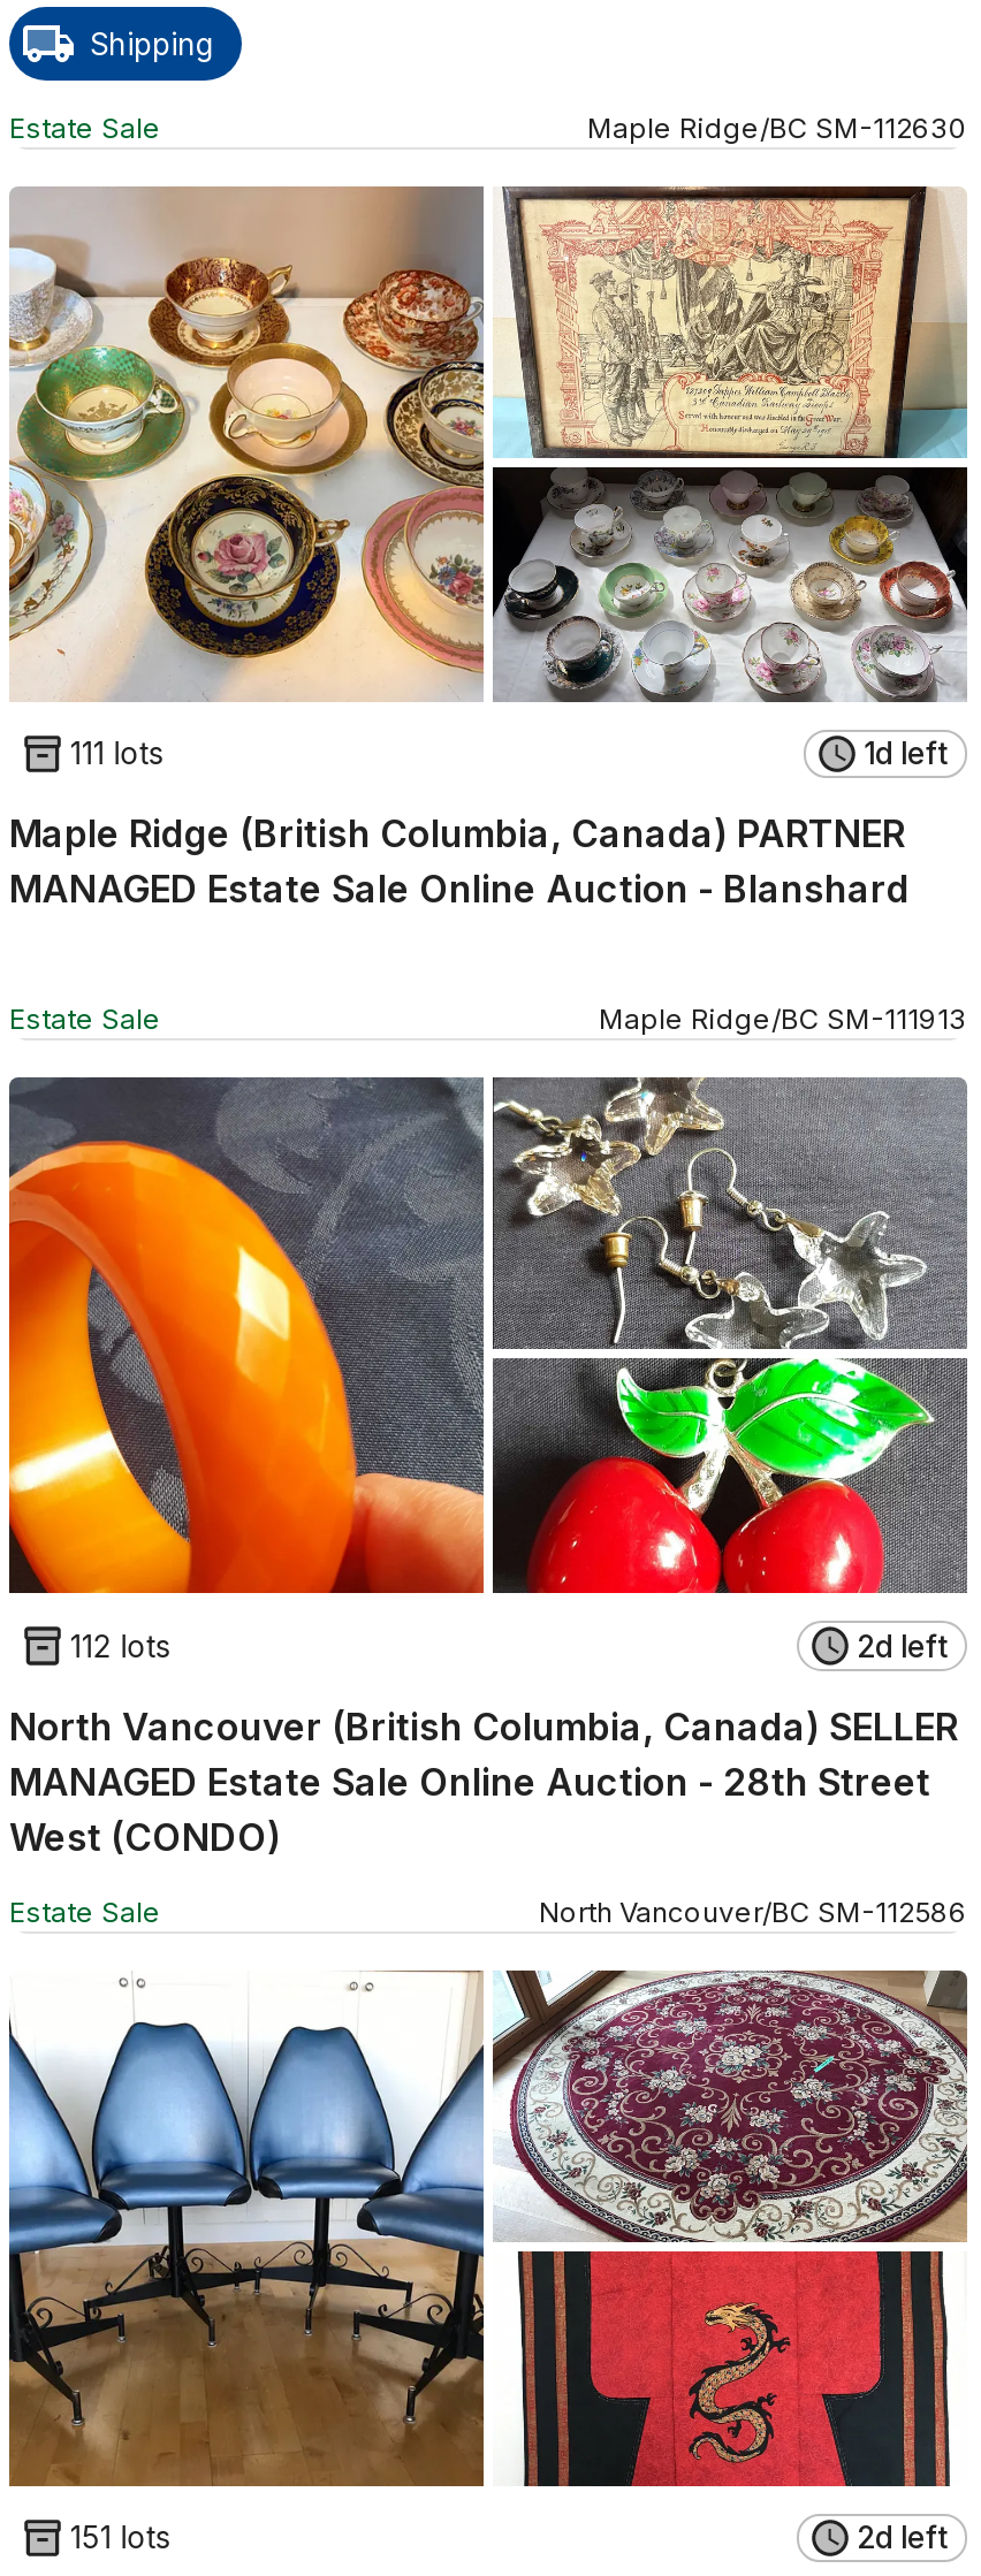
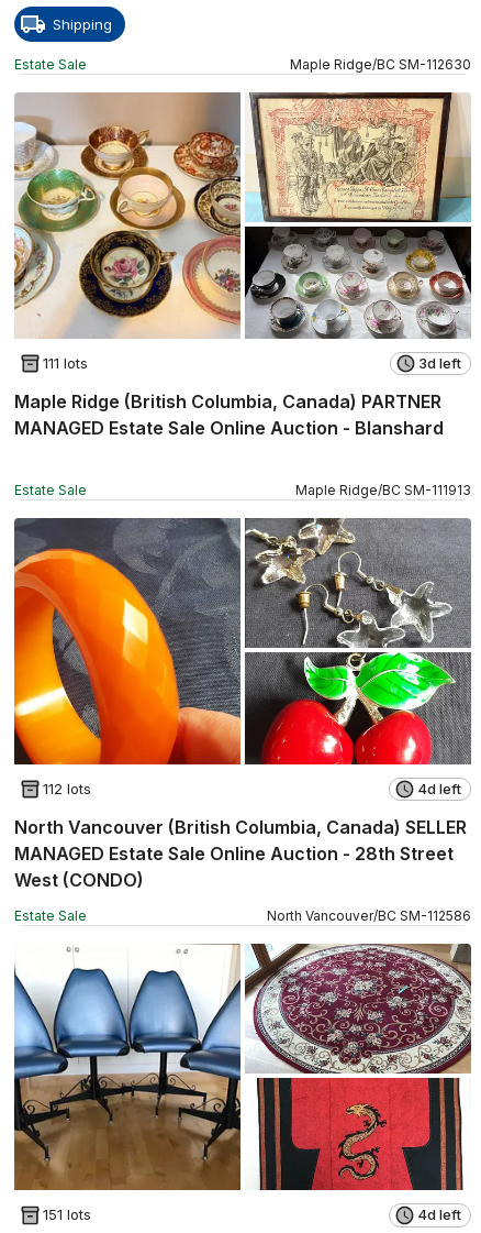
[864,735,946,771] 1d left -> [418,354,461,372] 3d left
[857,1626,946,1663] 2d left -> [417,780,461,798] 4d left
[857,2517,946,2554] 2d left -> [417,1206,461,1224] 4d left

